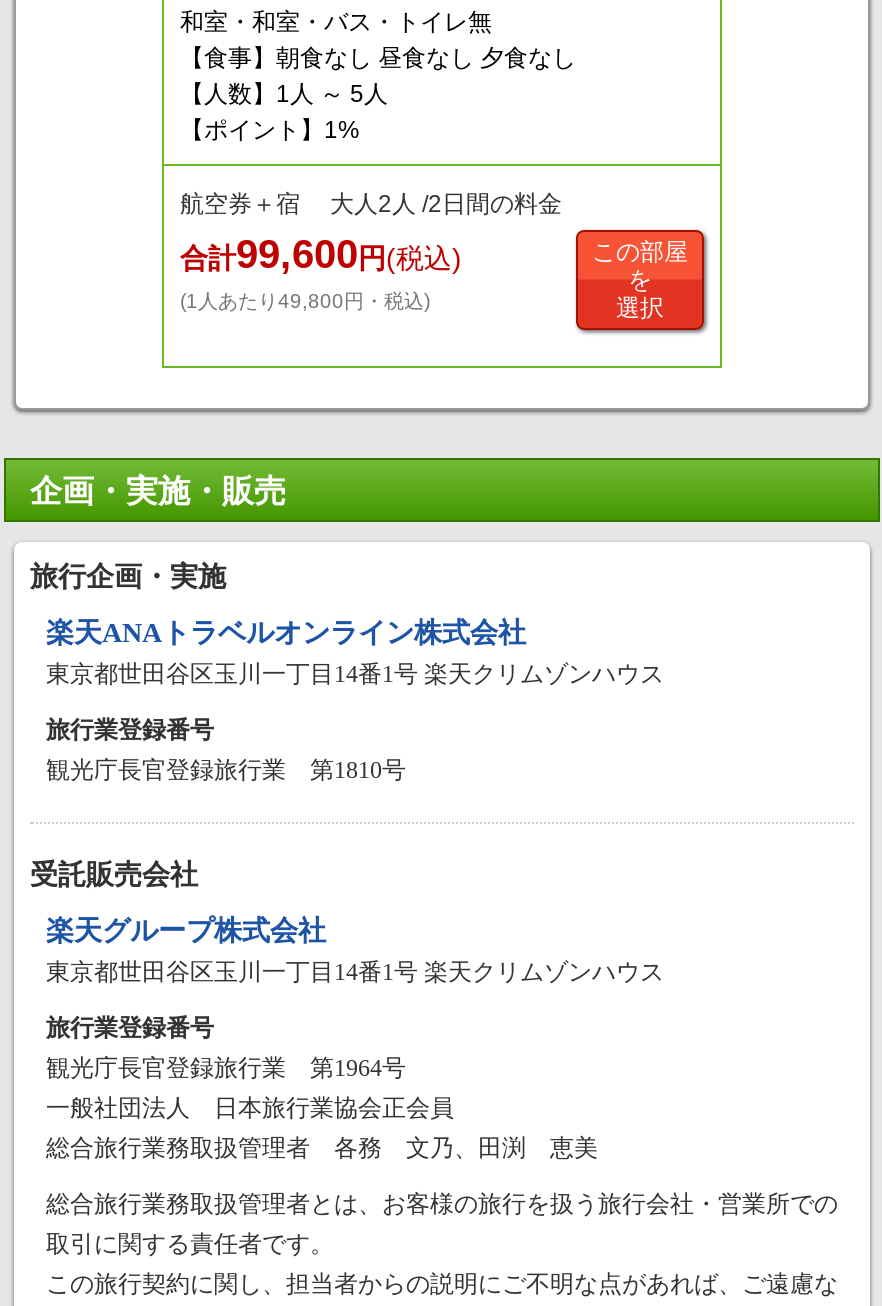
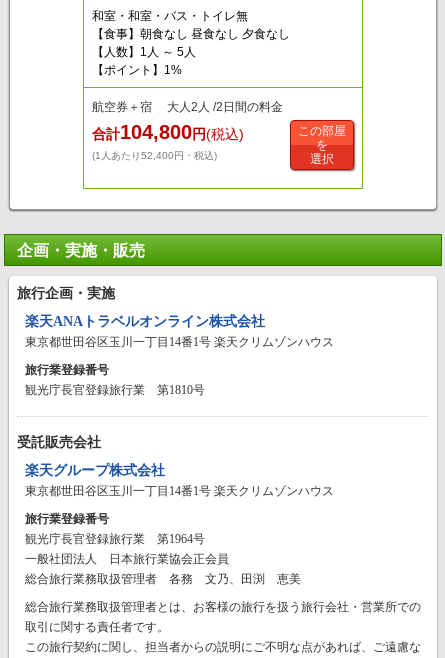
[180,232,462,276] 合計99,600円(税込) -> [92,121,244,143] 合計104,800円(税込)
[180,290,430,312] (1人あたり49,800円・税込) -> [92,150,217,161] (1人あたり52,400円・税込)

